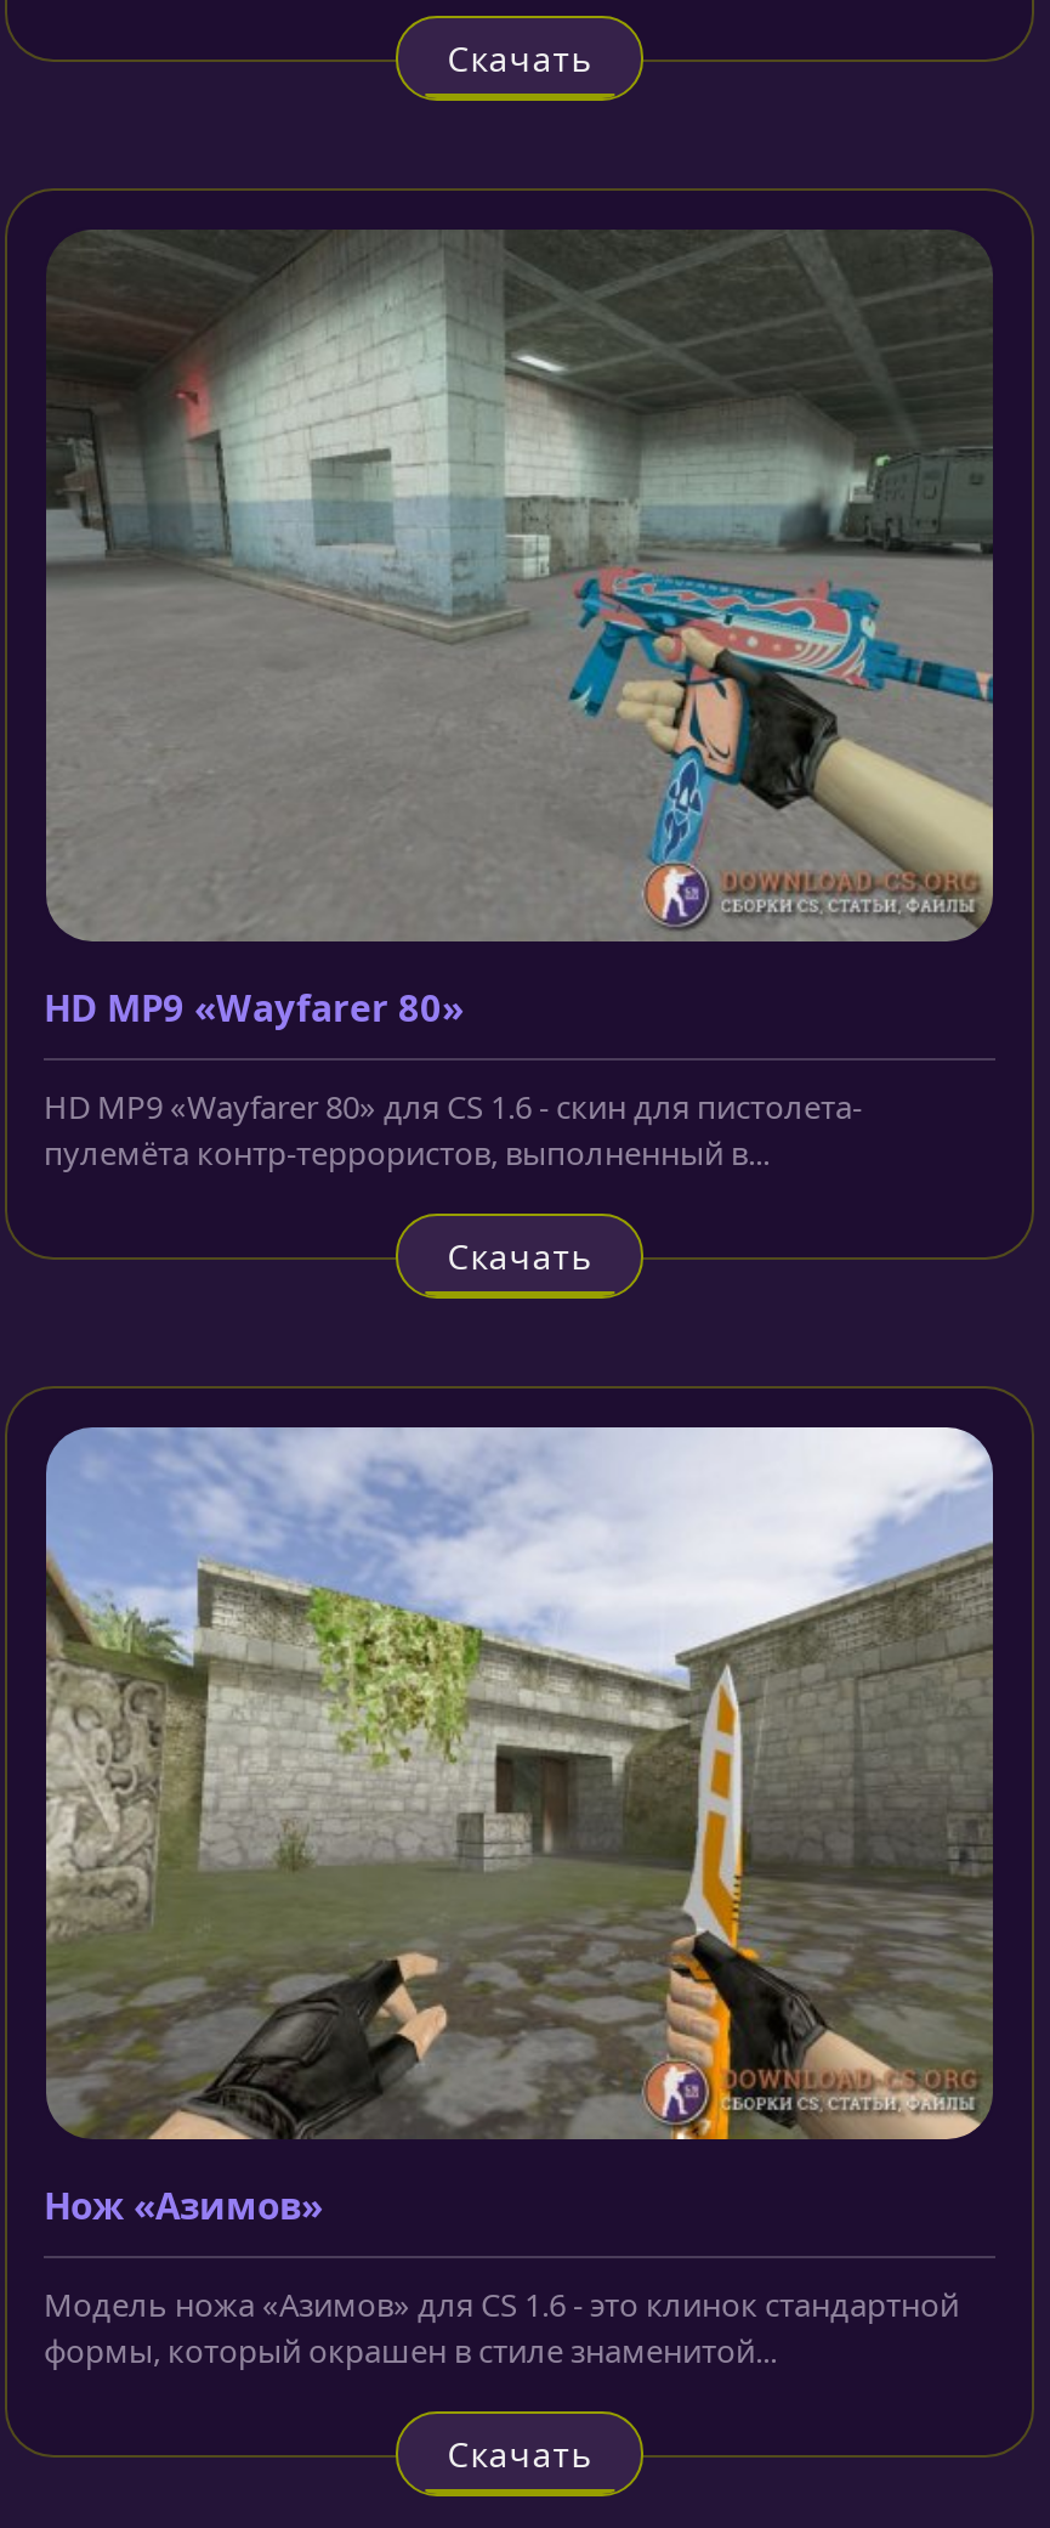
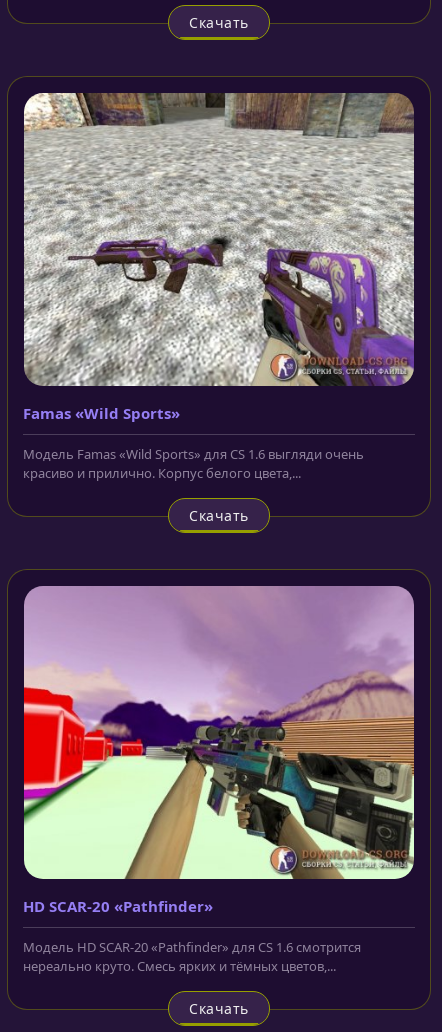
[44,230,995,1031] [image] | HD MP9 «Wayfarer 80» -> [23,92,415,423] [image] | Famas «Wild Sports»
[44,1084,862,1174] HD MP9 «Wayfarer 80» для CS 1.6 - скин для пистолета- | пулемёта контр-террористов, выполненный в... -> [23,445,364,482] Модель Famas «Wild Sports» для CS 1.6 выгляди очень | красиво и прилично. Корпус белого цвета,...
[44,1425,993,2228] [image] | Нож «Азимов» -> [23,586,415,916] [image] | HD SCAR-20 «Pathfinder»
[44,2282,959,2372] Модель ножа «Азимов» для CS 1.6 - это клинок стандартной | формы, который окрашен в стиле знаменитой... -> [23,938,361,975] Модель HD SCAR-20 «Pathfinder» для CS 1.6 смотрится | нереально круто. Смесь ярких и тёмных цветов,...

